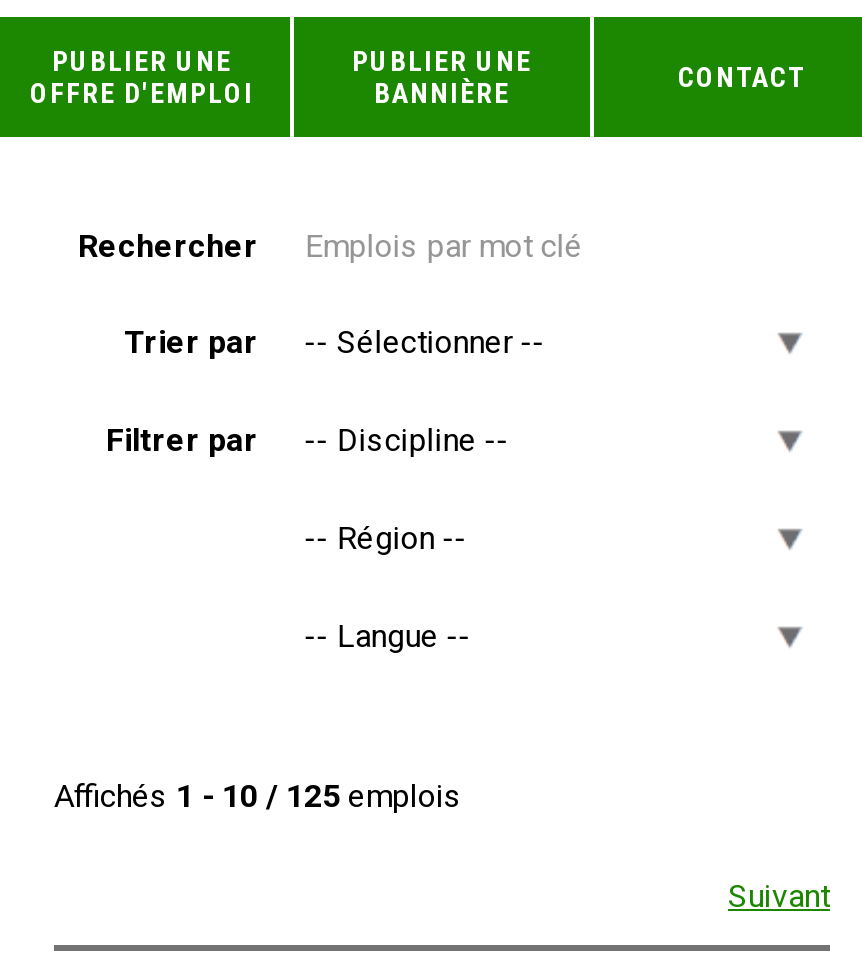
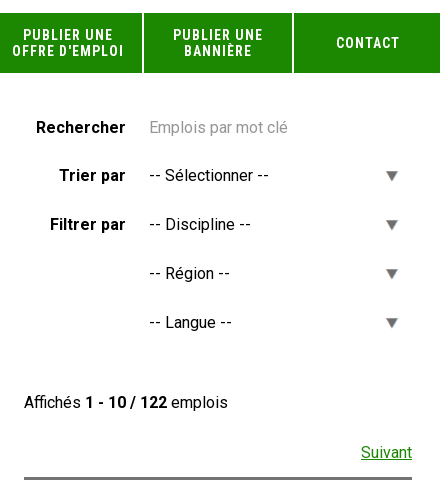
[54,777,462,815] Affichés 1 - 10 / 125 emplois -> [24,393,228,412] Affichés 1 - 10 / 122 emplois

